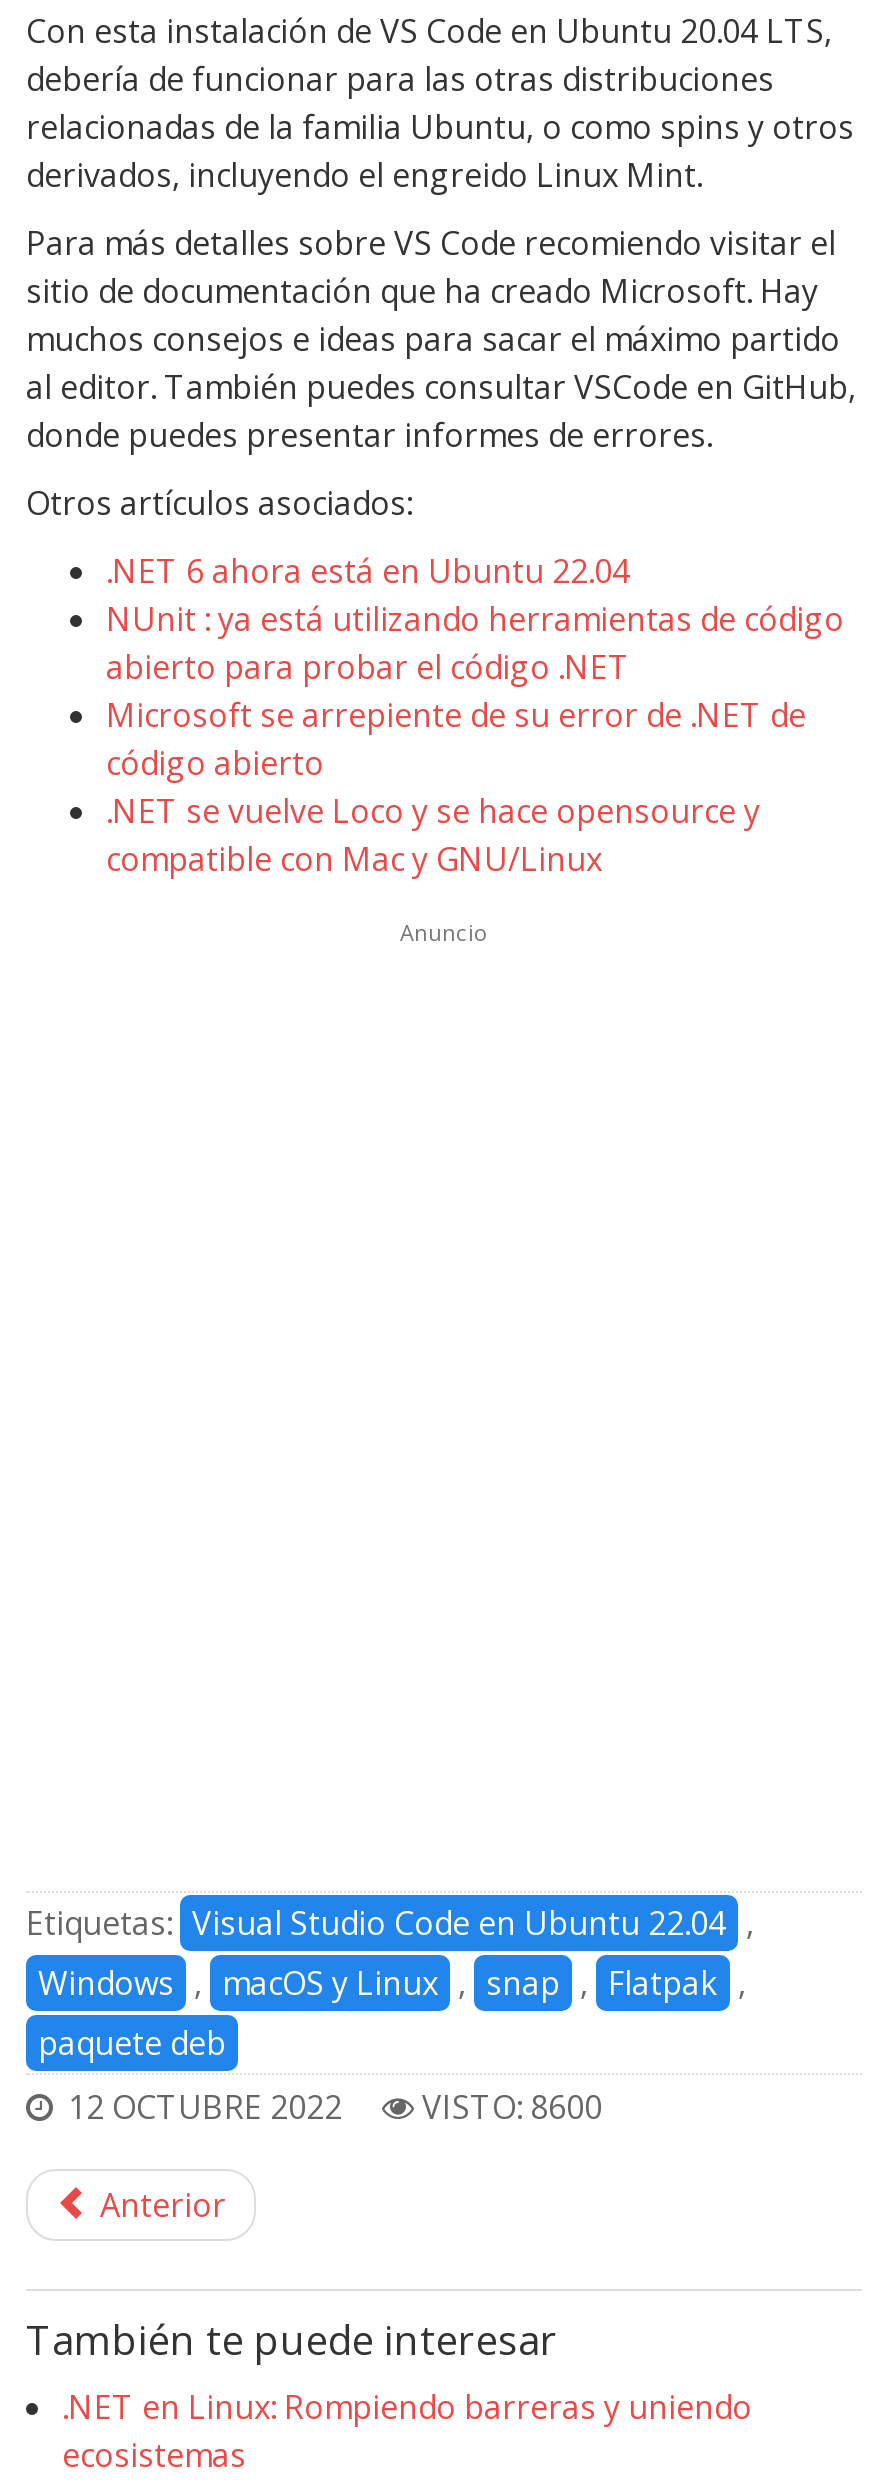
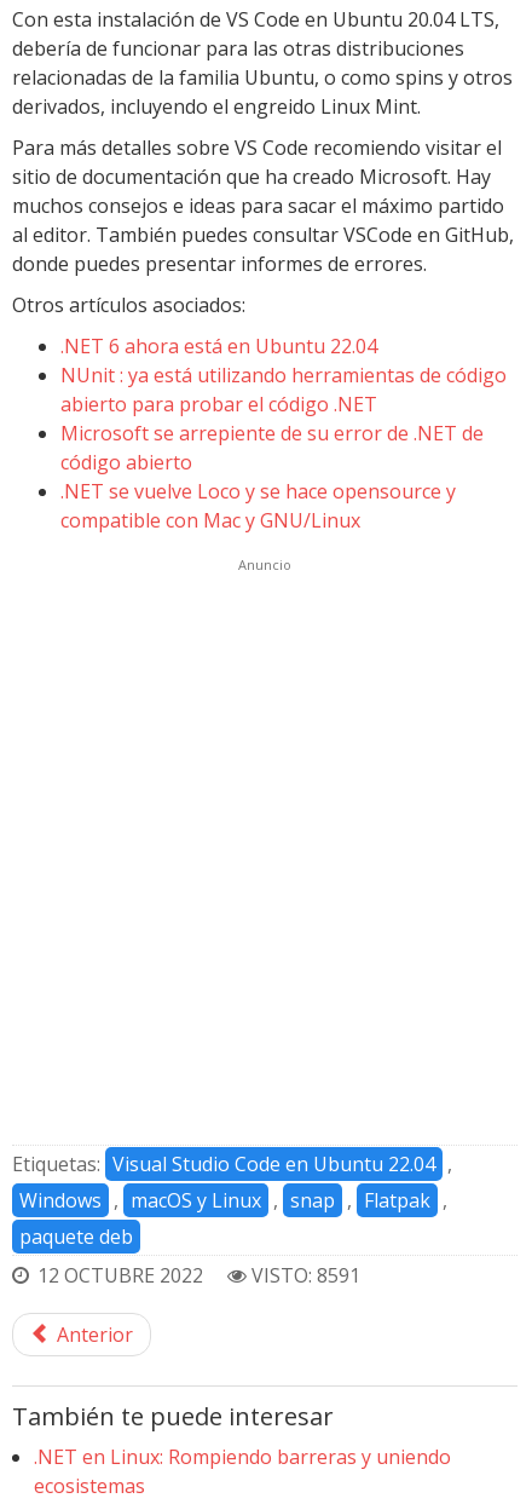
[68,2085,602,2129] 12 OCTUBRE 2022 VISTO: 8600 -> [37,1262,360,1289] 12 OCTUBRE 2022 VISTO: 8591

